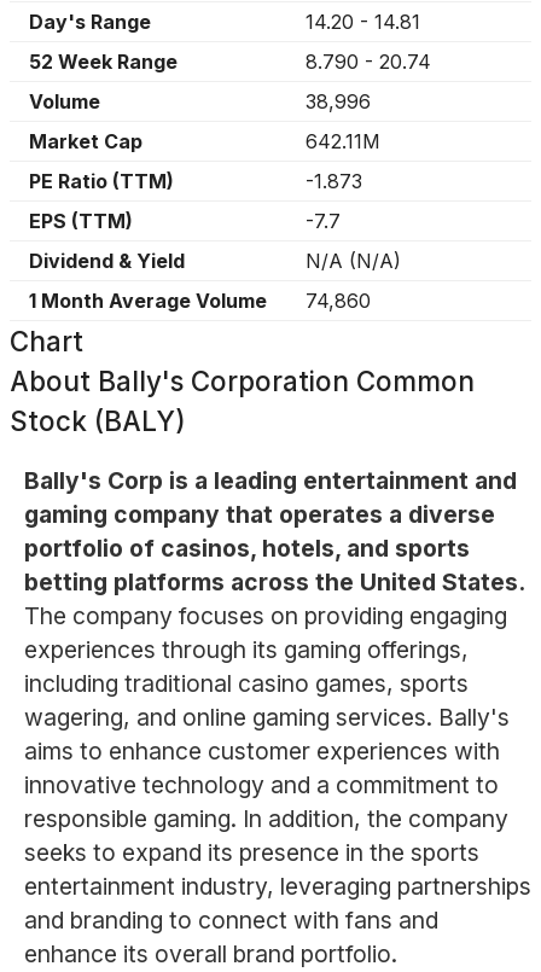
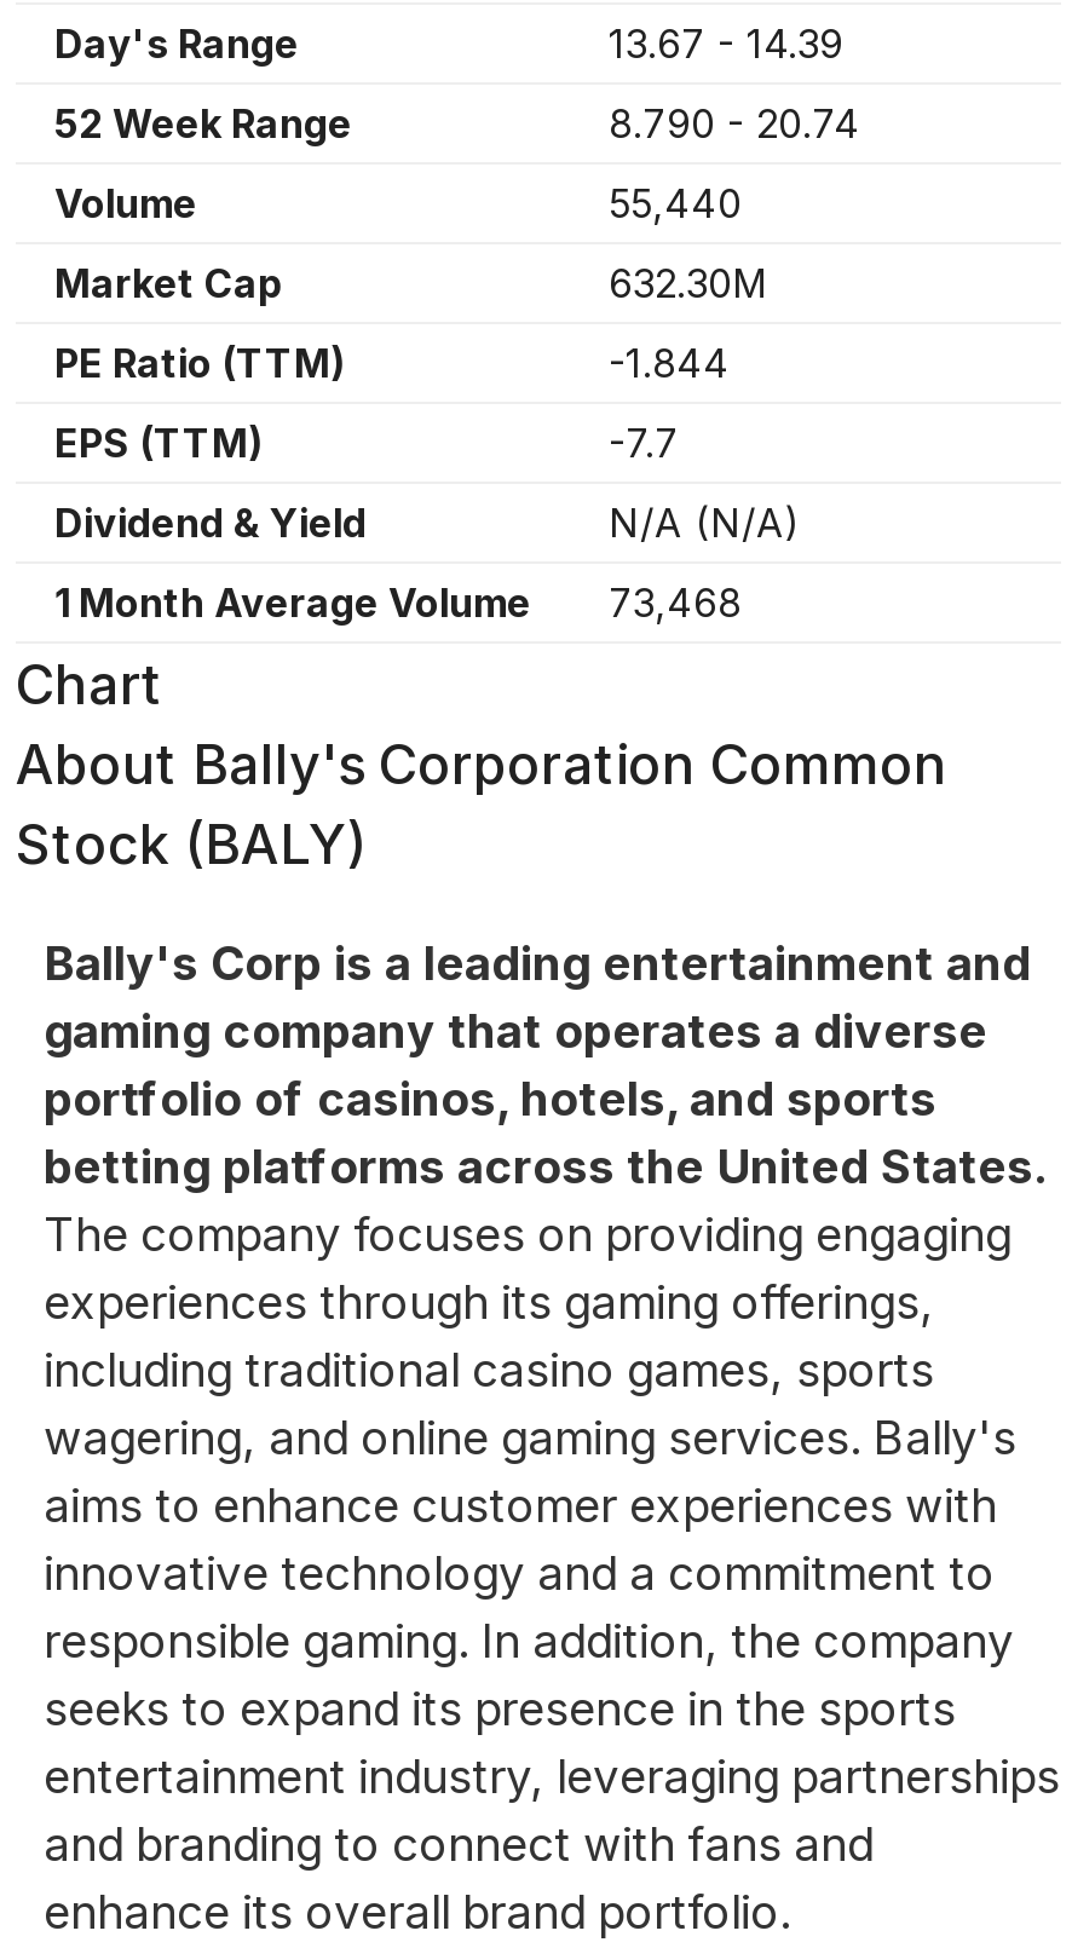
[306,10,420,34] 14.20 - 14.81 -> [609,19,843,68] 13.67 - 14.39
[306,89,371,114] 38,996 -> [609,179,742,227] 55,440
[306,129,380,153] 642.11M -> [609,259,768,307] 632.30M
[306,169,362,193] -1.873 -> [609,339,730,387] -1.844
[29,289,371,313] 1 Month Average Volume 74,860 -> [54,578,742,627] 1 Month Average Volume 73,468

